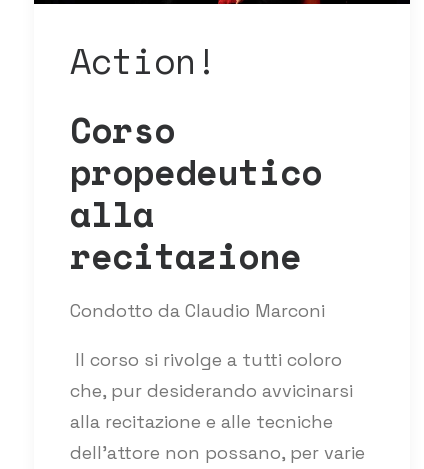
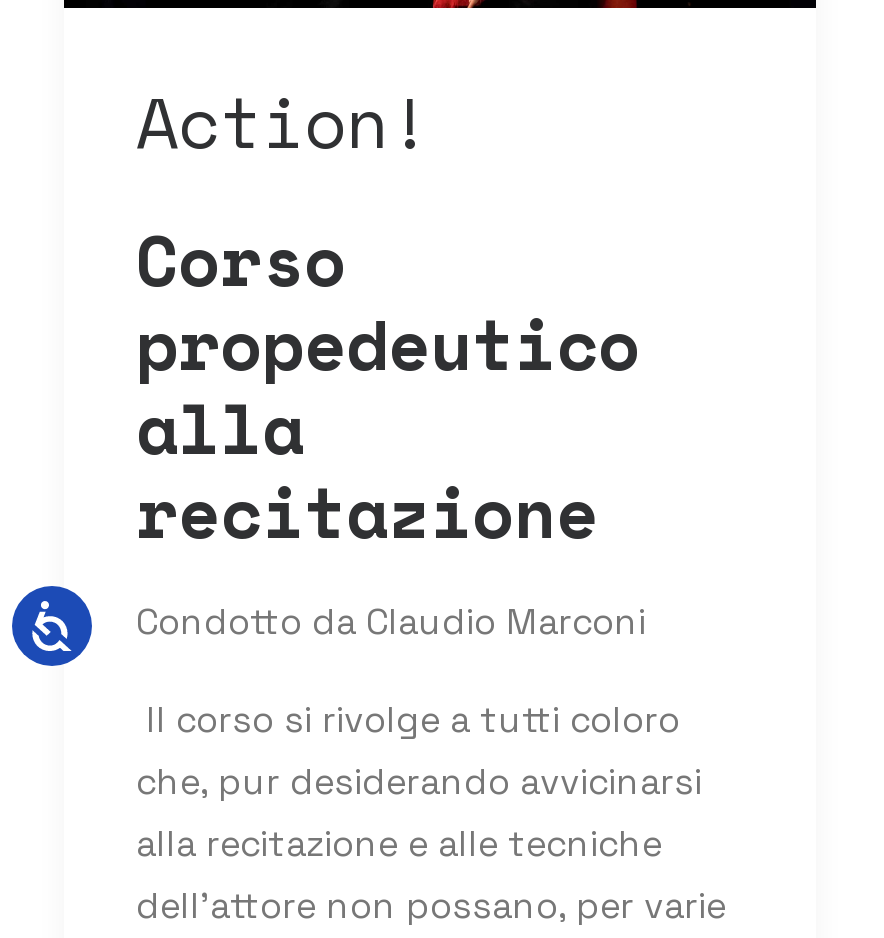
none -> [10,584,94,668] [image]

